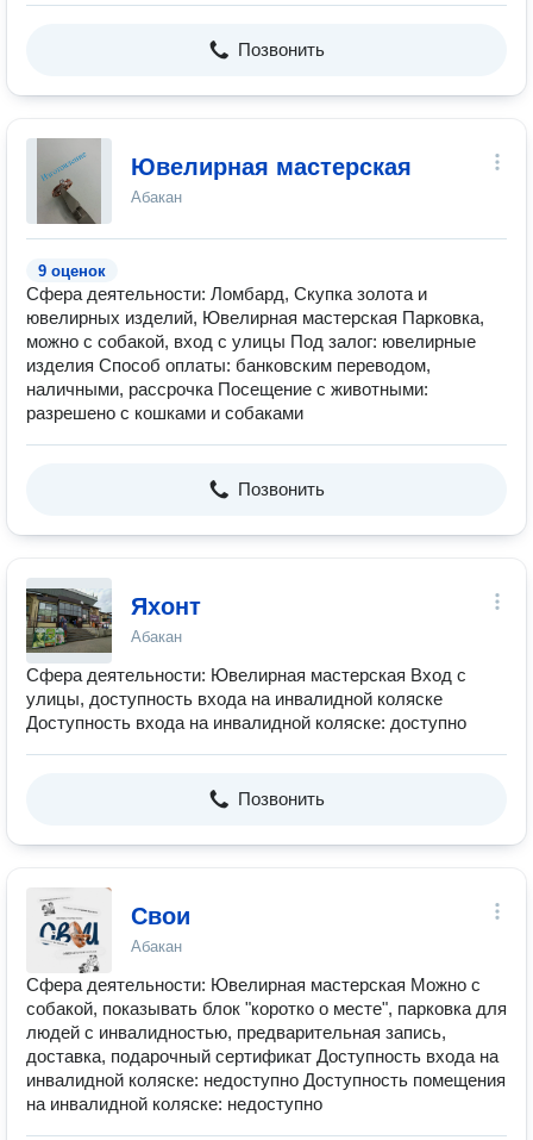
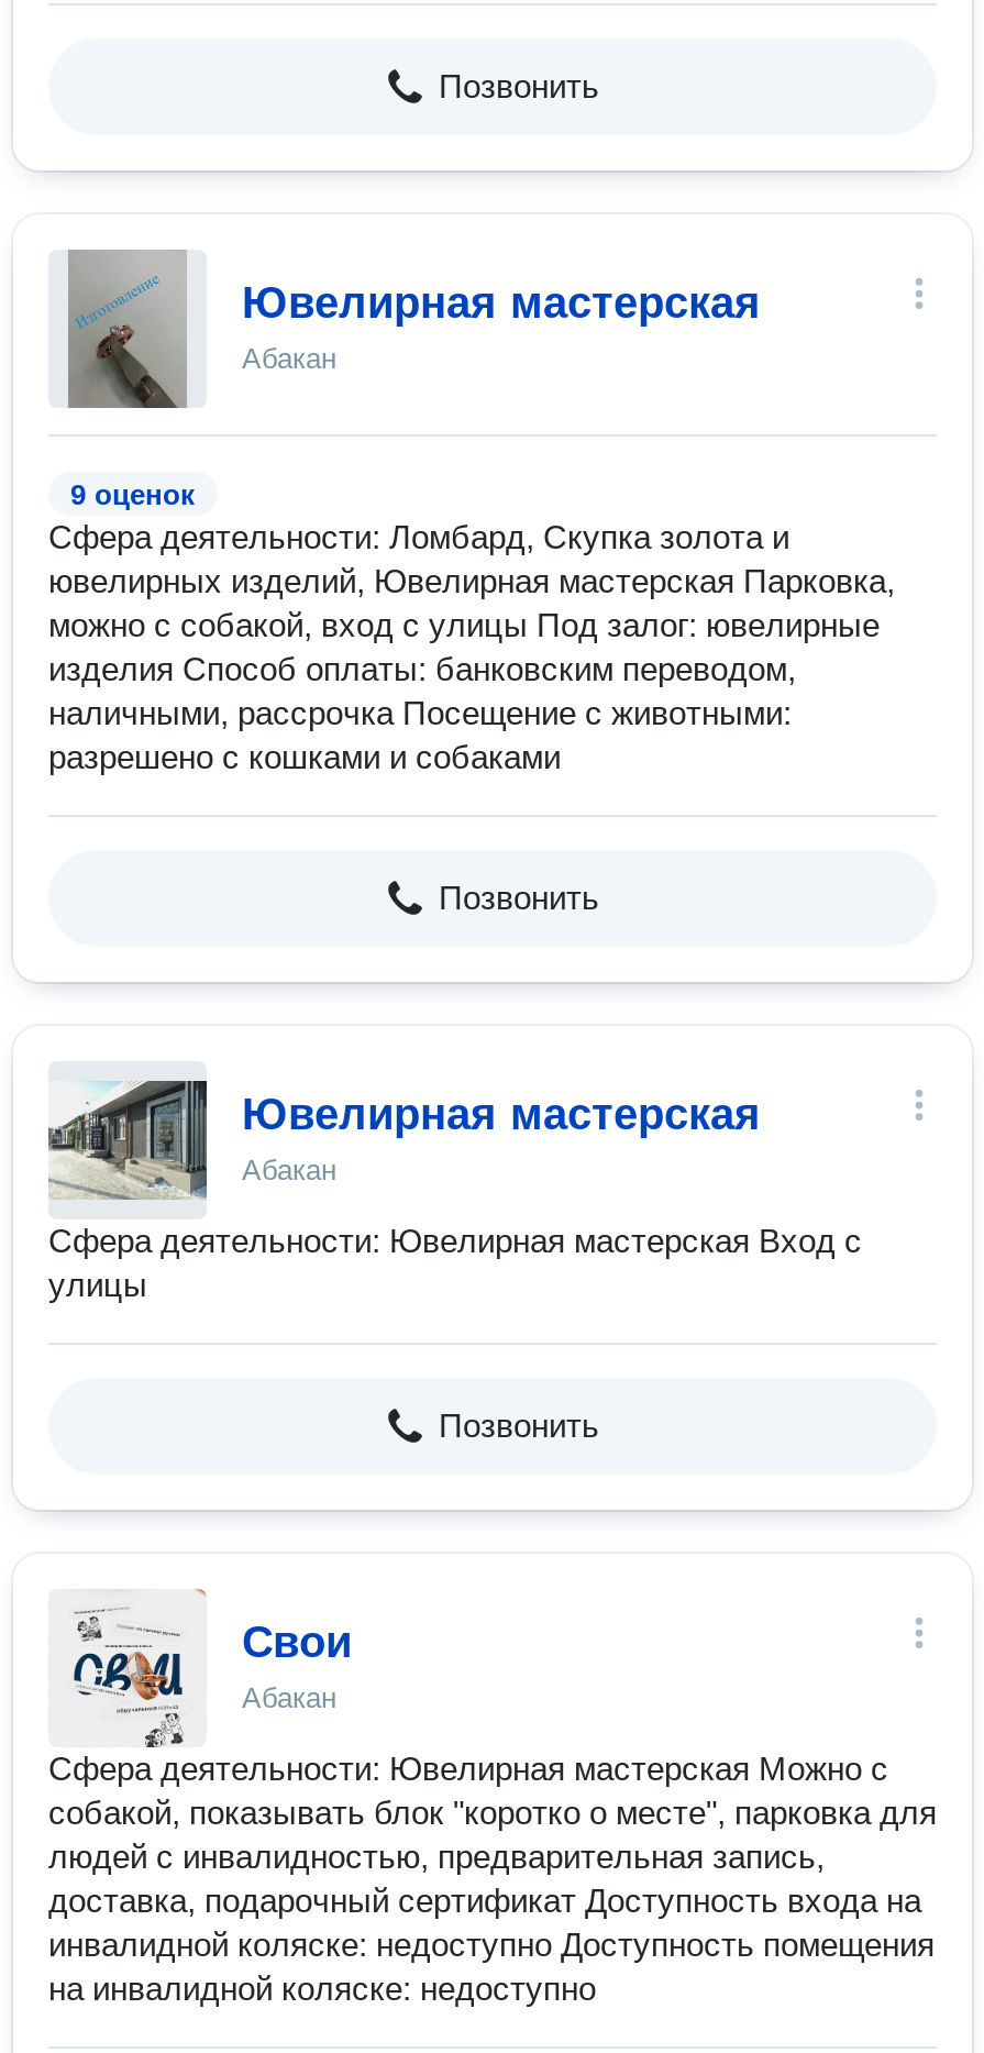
[25,587,201,654] [image] | Яхонт -> [46,1079,761,1200] [image] | Ювелирная мастерская
[26,689,466,733] улицы, доступность входа на инвалидной коляске | Доступность входа на инвалидной коляске: доступно -> [48,1266,147,1303] улицы

